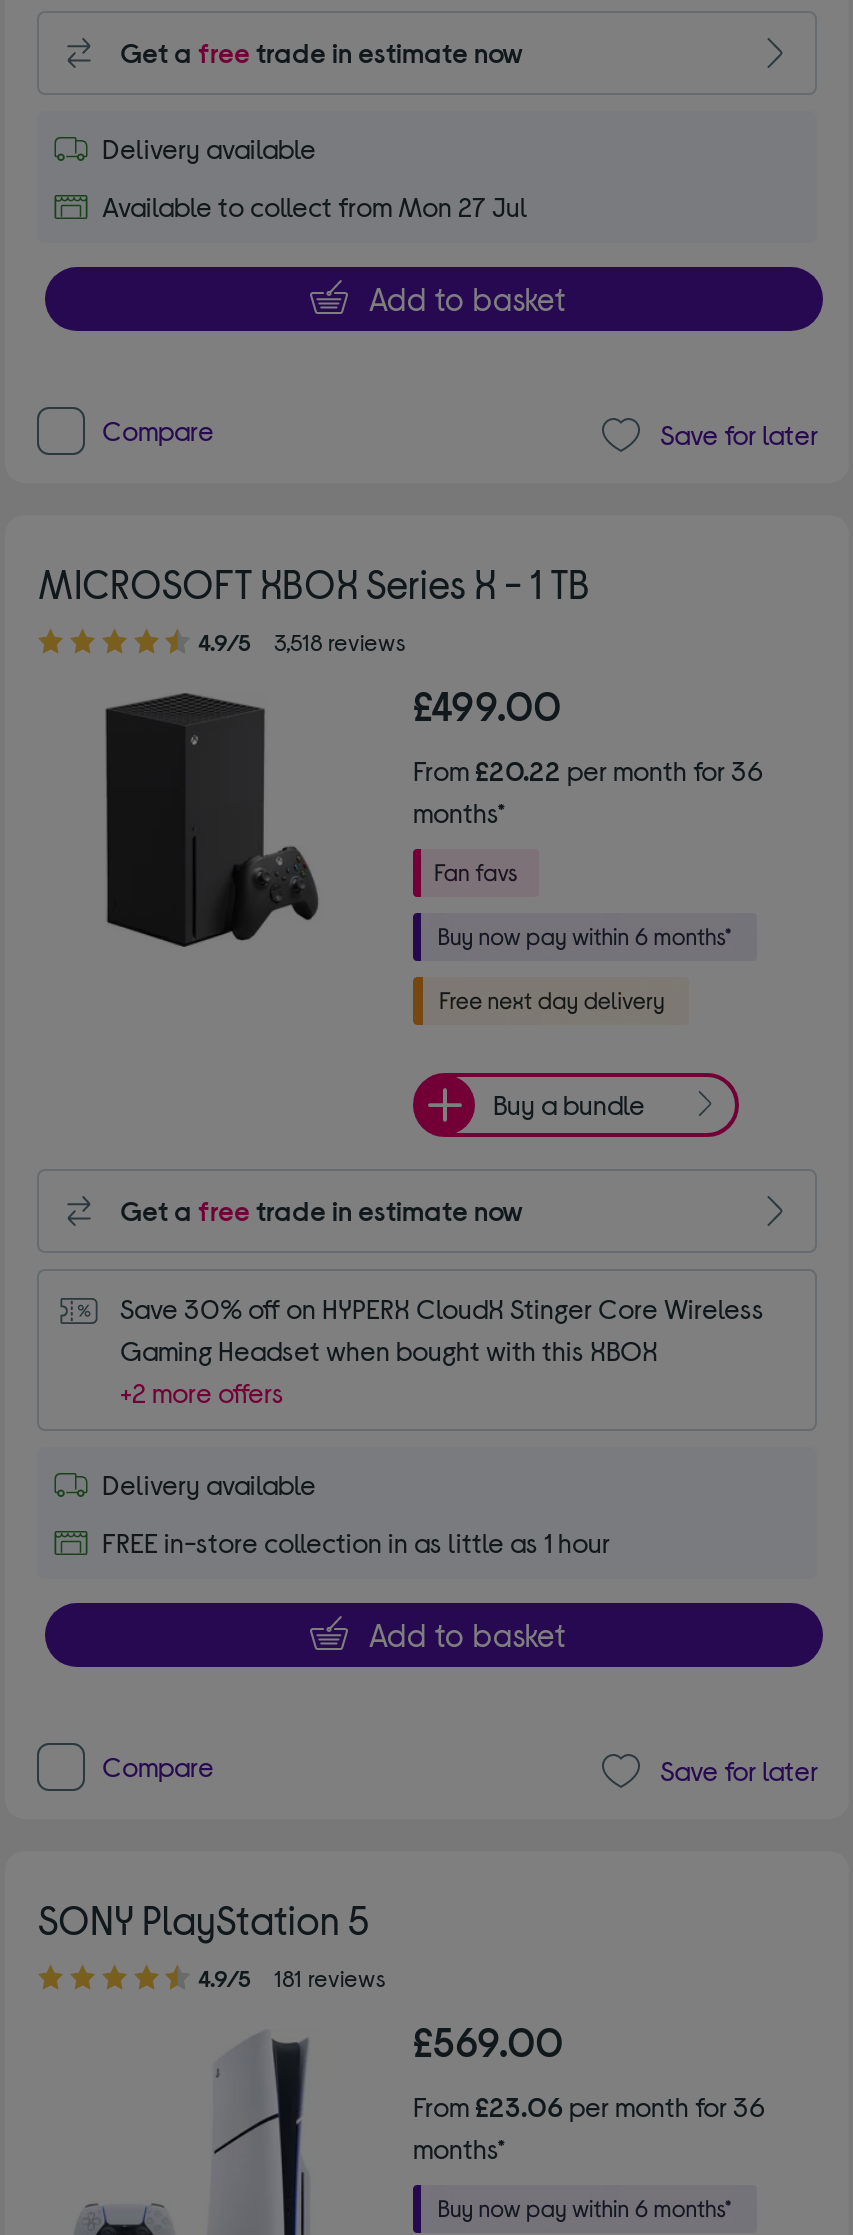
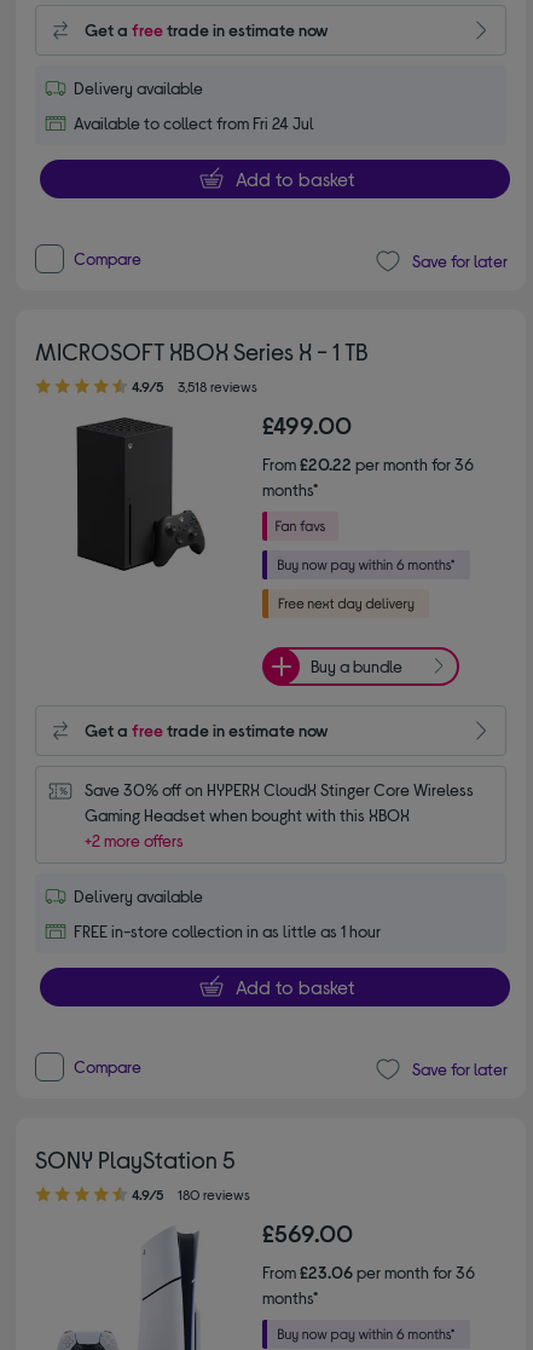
[102,189,528,223] Available to collect from Mon 27 Jul -> [74,112,315,133] Available to collect from Fri 24 Jul
[198,1962,386,1990] 4.9/5 181 reviews -> [132,1185,251,1202] 4.9/5 180 reviews

